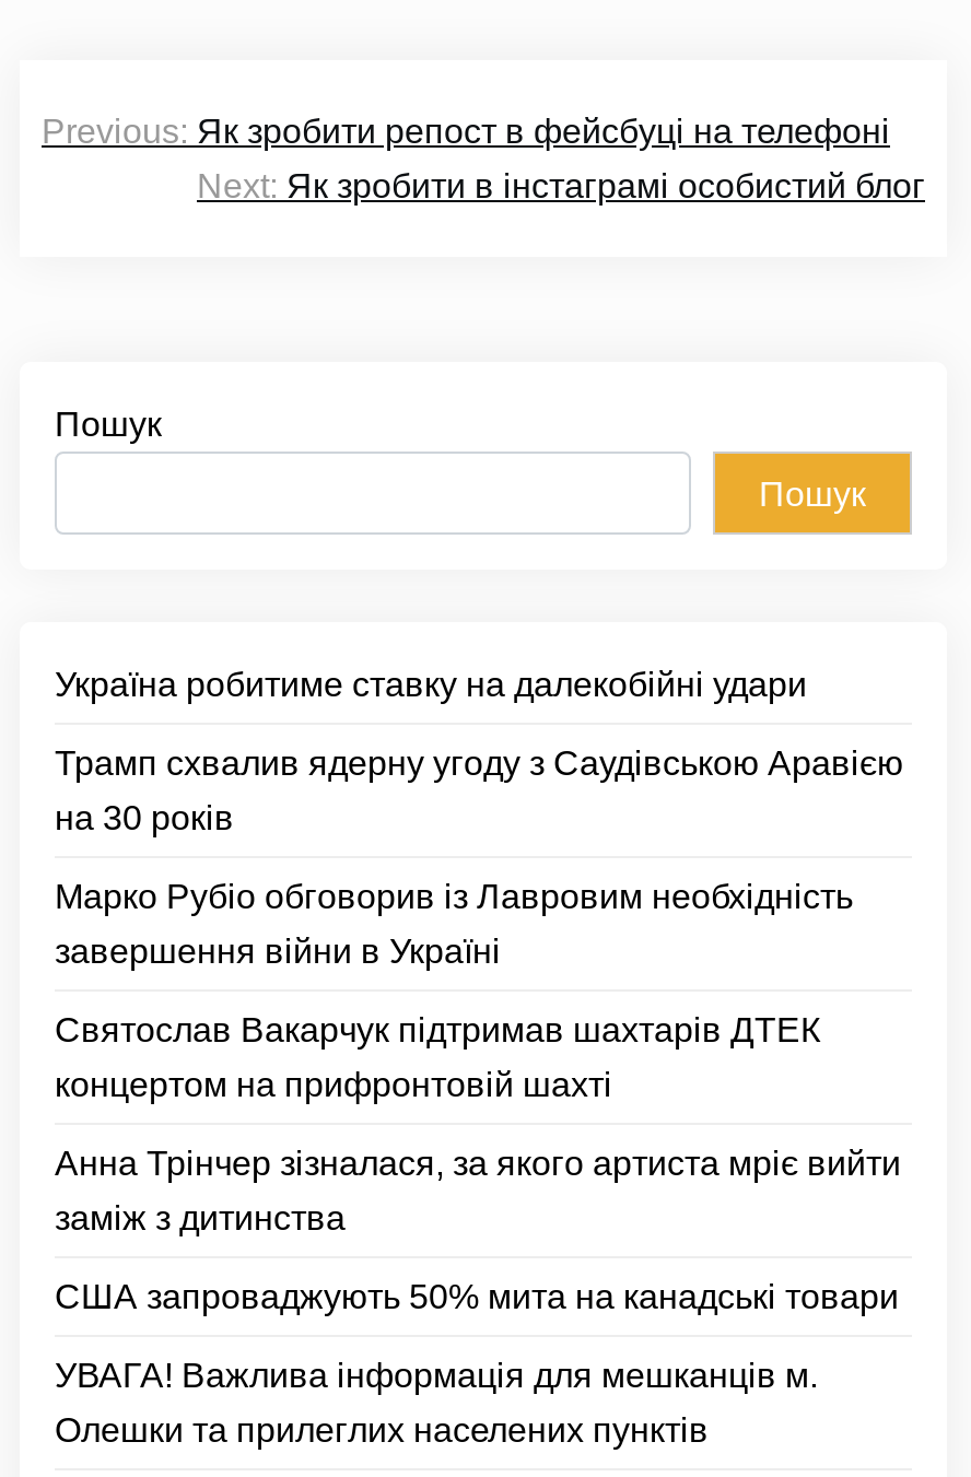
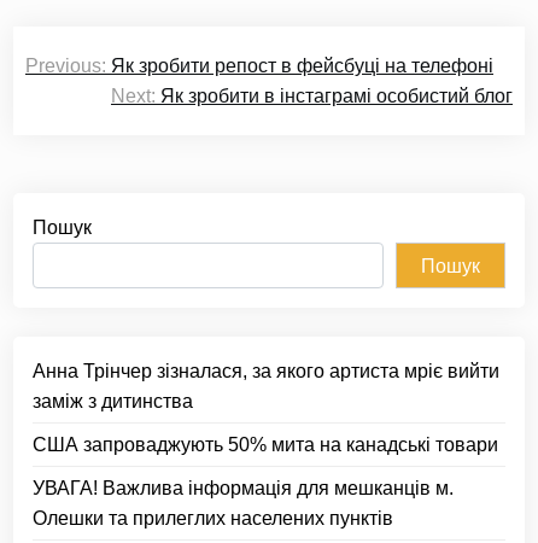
[55,666,903,1103] Україна робитиме ставку на далекобійні удари | Трамп схвалив ядерну угоду з Саудівською Аравією | на 30 років | Марко Рубіо обговорив із Лавровим необхідність | завершення війни в Україні | Святослав Вакарчук підтримав шахтарів ДТЕК | концертом на прифронтовій шахті -> none

